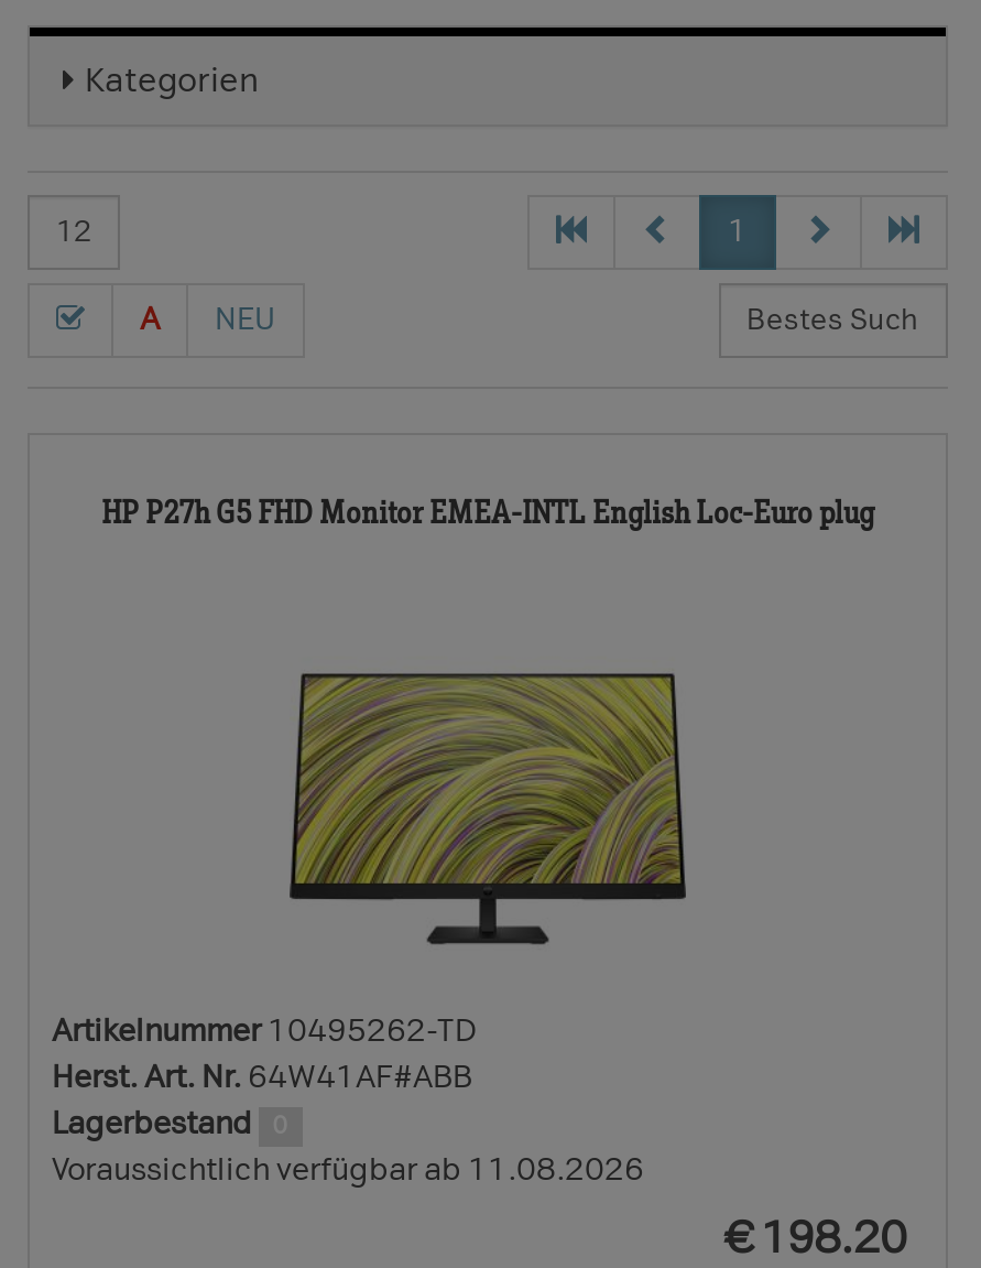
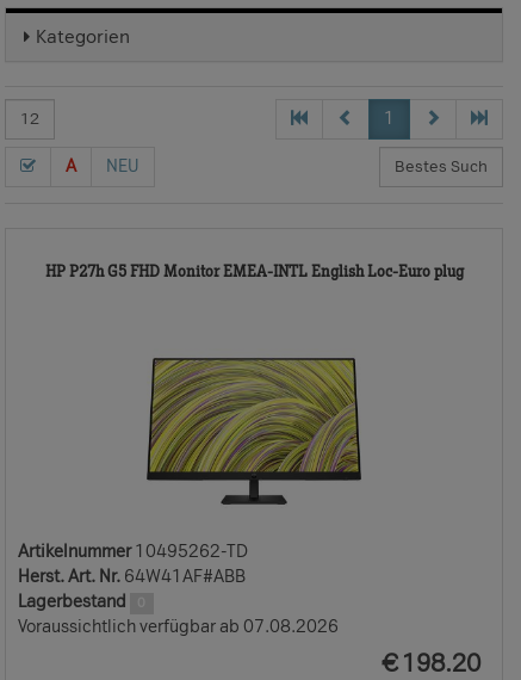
[52,1151,644,1189] Voraussichtlich verfügbar ab 11.08.2026 -> [18,617,339,637] Voraussichtlich verfügbar ab 07.08.2026

